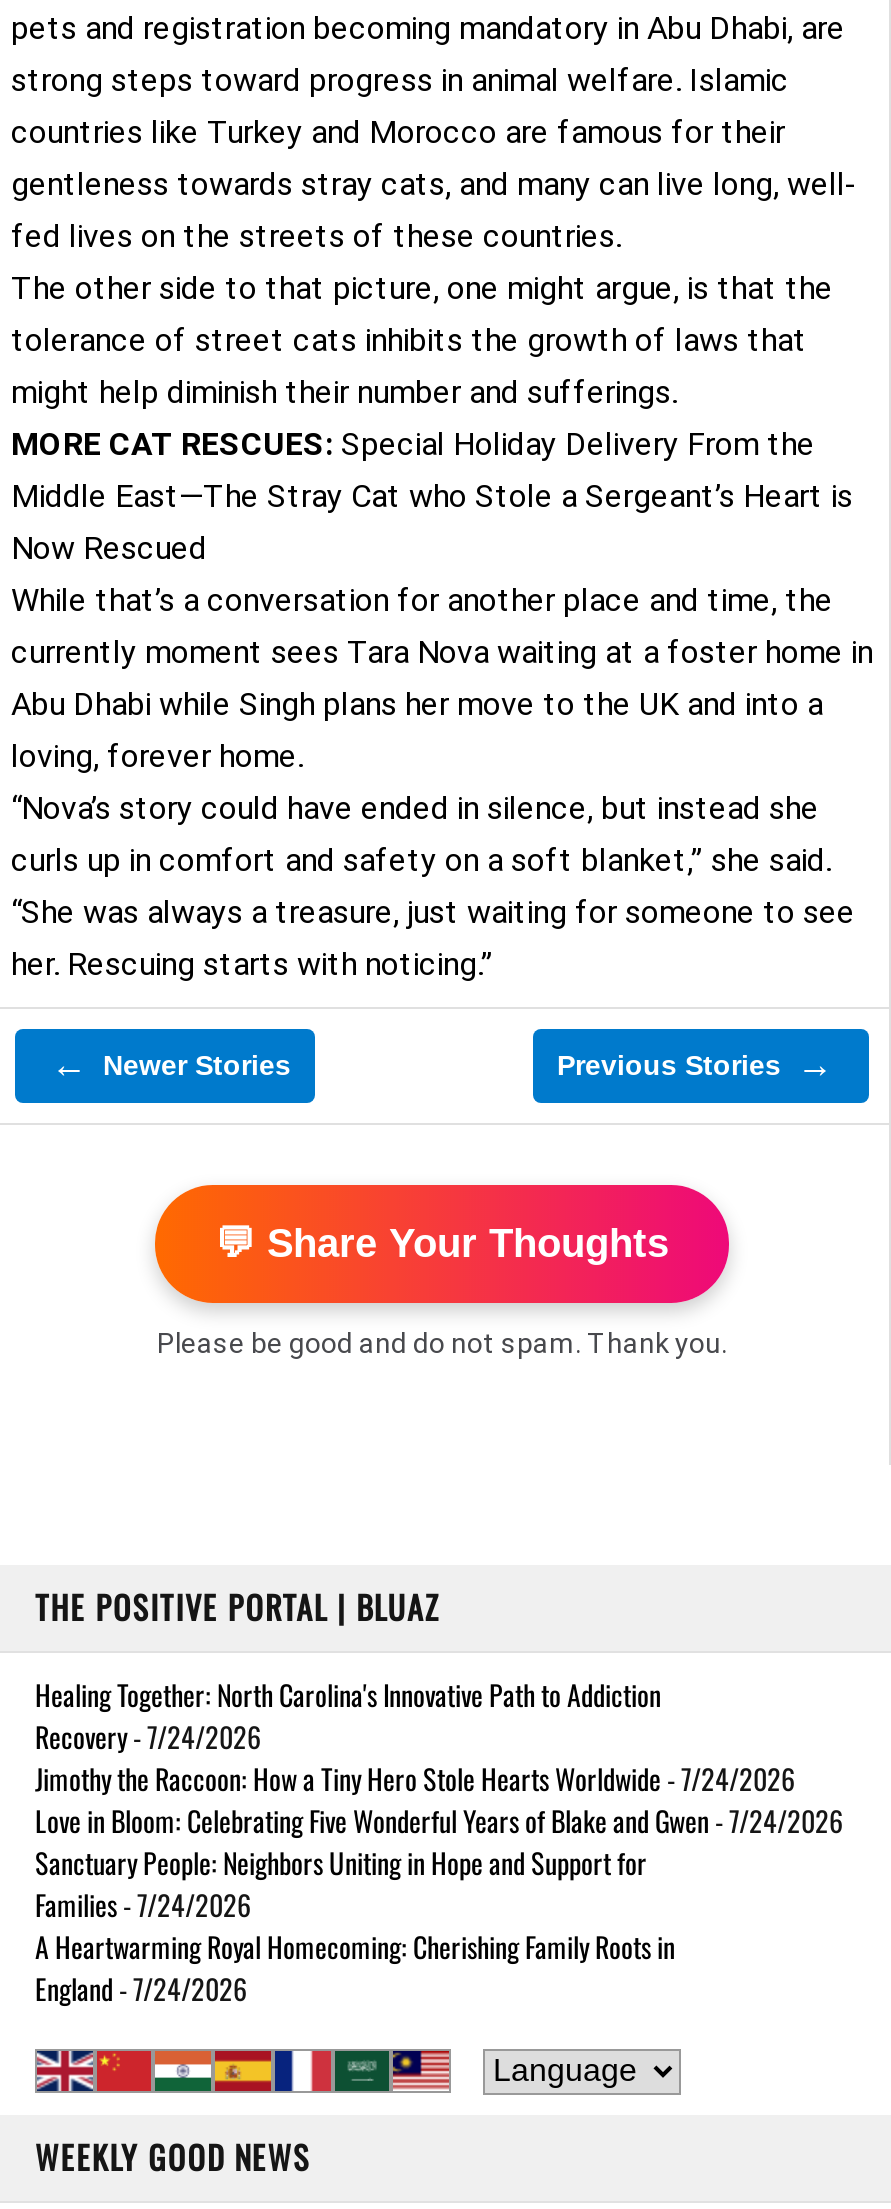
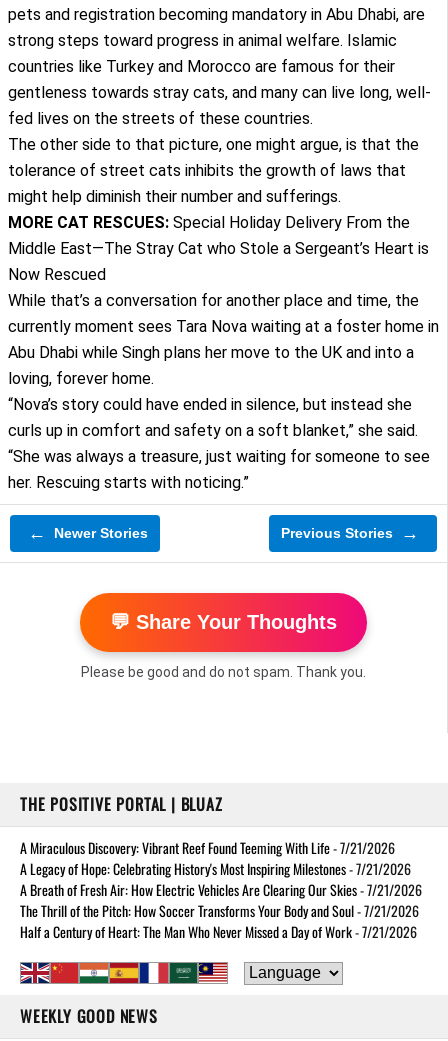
[35,1672,843,2008] Healing Together: North Carolina's Innovative Path to Addiction | Recovery- 7/24/2026 | Jimothy the Raccoon: How a Tiny Hero Stole Hearts Worldwide - 7/24/2026 | Love in Bloom: Celebrating Five Wonderful Years of Blake and Gwen - 7/24/2026 | Sanctuary People: Neighbors Uniting in Hope and Support for | Families- 7/24/2026 | A Heartwarming Royal Homecoming: Cherishing Family Roots in | England - 7/24/2026 -> [20,837,422,942] A Miraculous Discovery: Vibrant Reef Found Teeming With Life - 7/21/2026 | A Legacy of Hope: Celebrating History's Most Inspiring Milestones - 7/21/2026 | A Breath of Fresh Air: How Electric Vehicles Are Clearing Our Skies - 7/21/2026 | The Thrill of the Pitch: How Soccer Transforms Your Body and Soul - 7/21/2026 | Half a Century of Heart: The Man Who Never Missed a Day of Work - 7/21/2026

